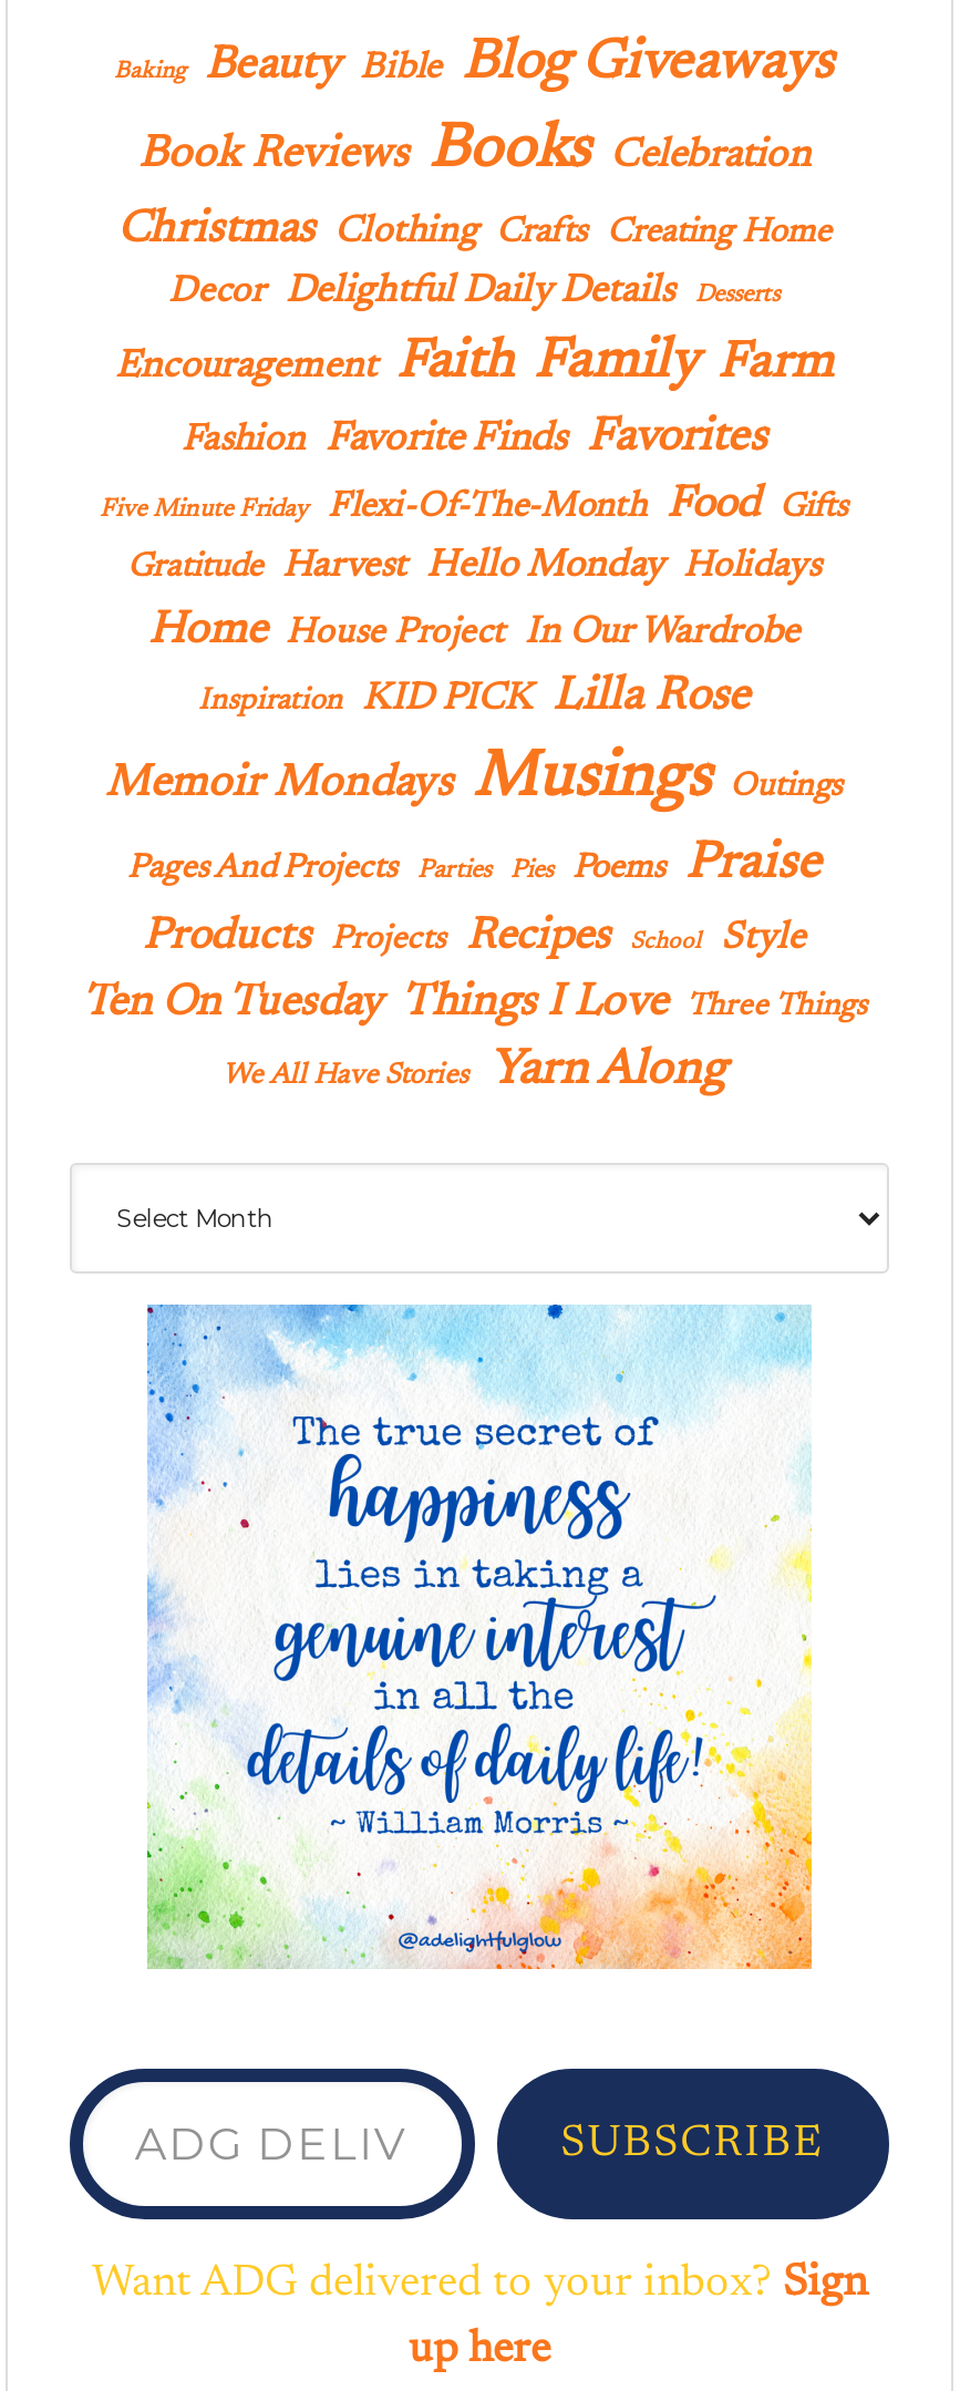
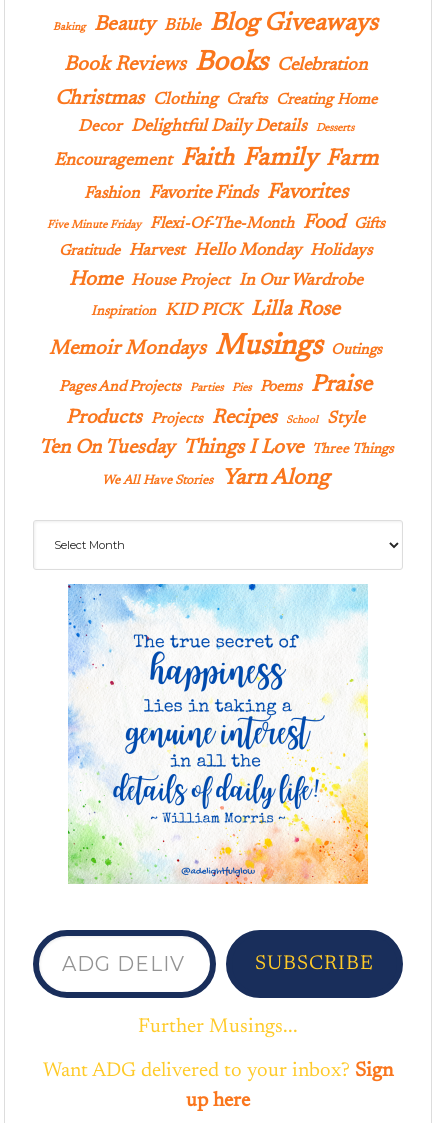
none -> [138,1017,298,1037] Further Musings...

